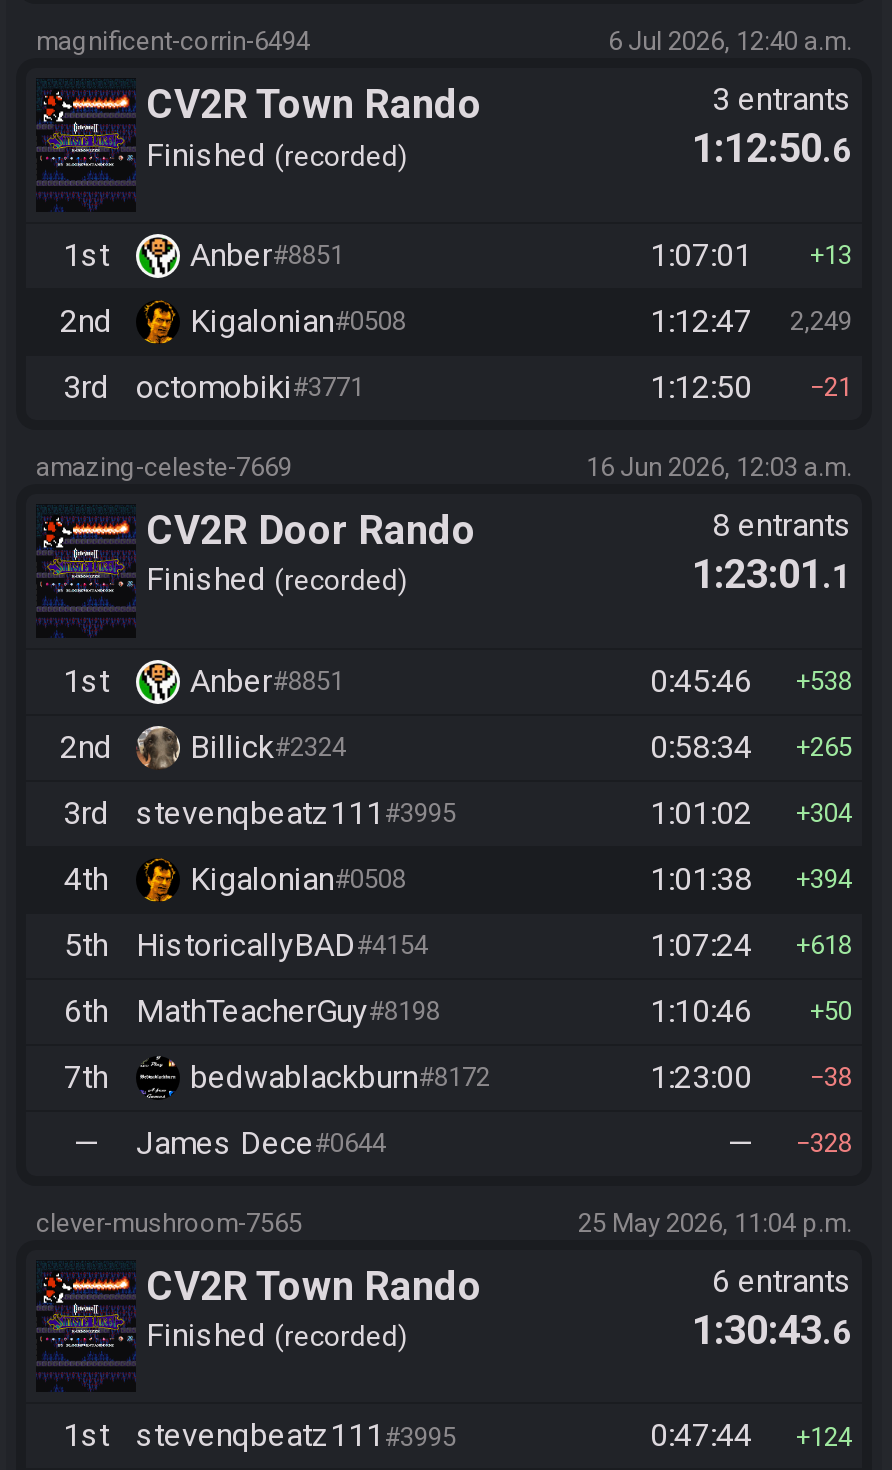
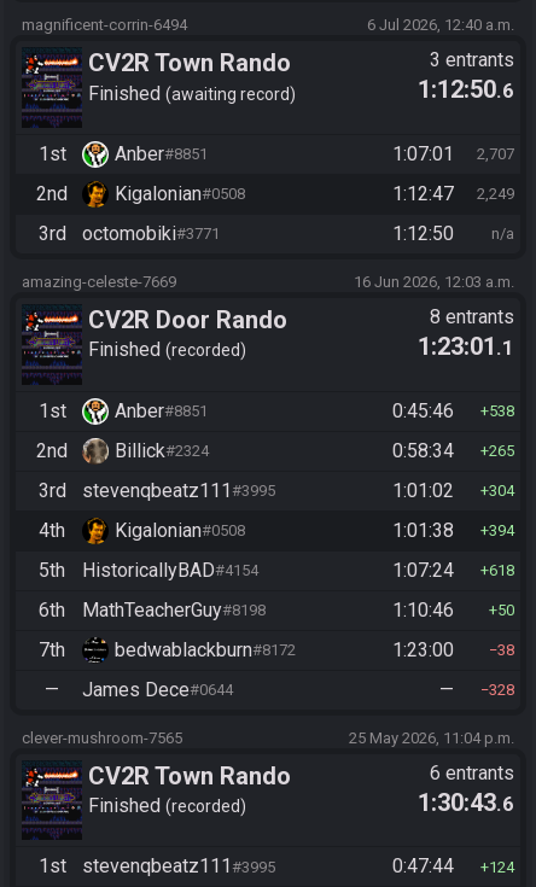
[146,136,398,174] Finished recorded -> [88,82,290,105] Finished awaiting record
[824,241,852,271] 13 -> [477,145,514,164] 2,707
[824,373,852,403] 21 -> [491,225,514,243] n/a

